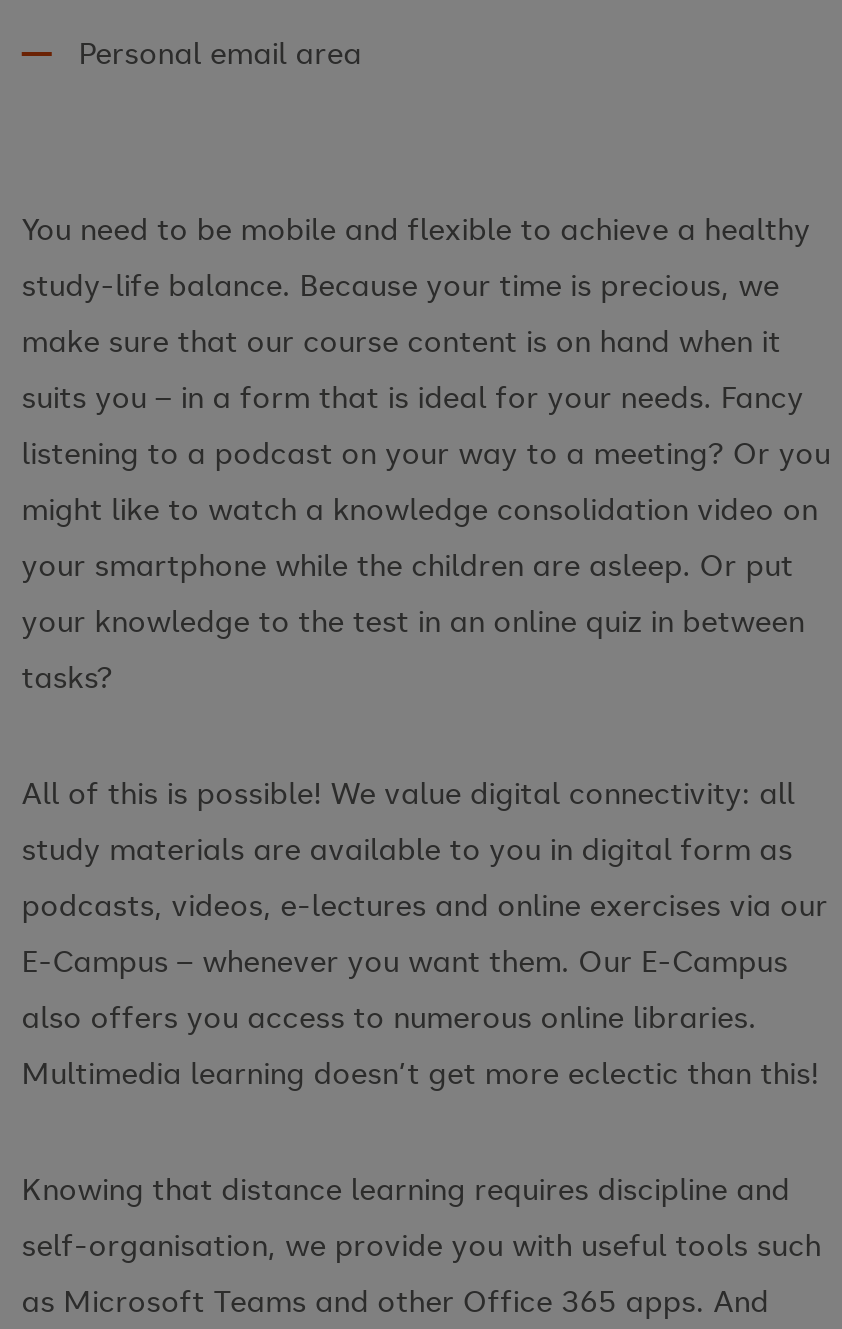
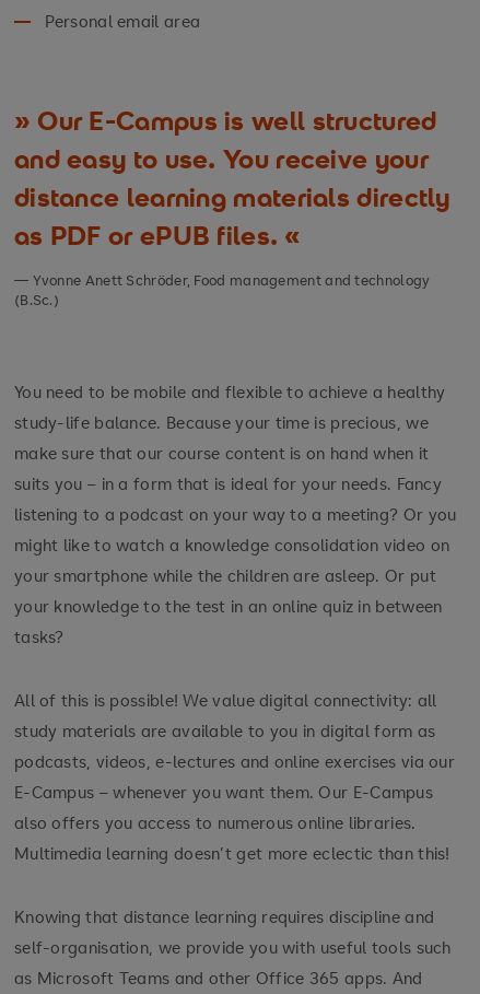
none -> [14,104,450,309] Our E-Campus is well structured | and easy to use. You receive your | distance learning materials directly | as PDF or ePUB files. | Yvonne Anett Schröder, Food management and technology | (B.Sc.)

